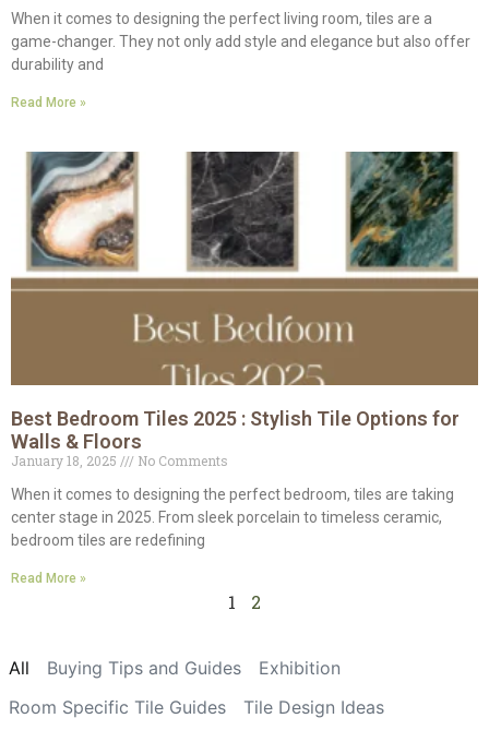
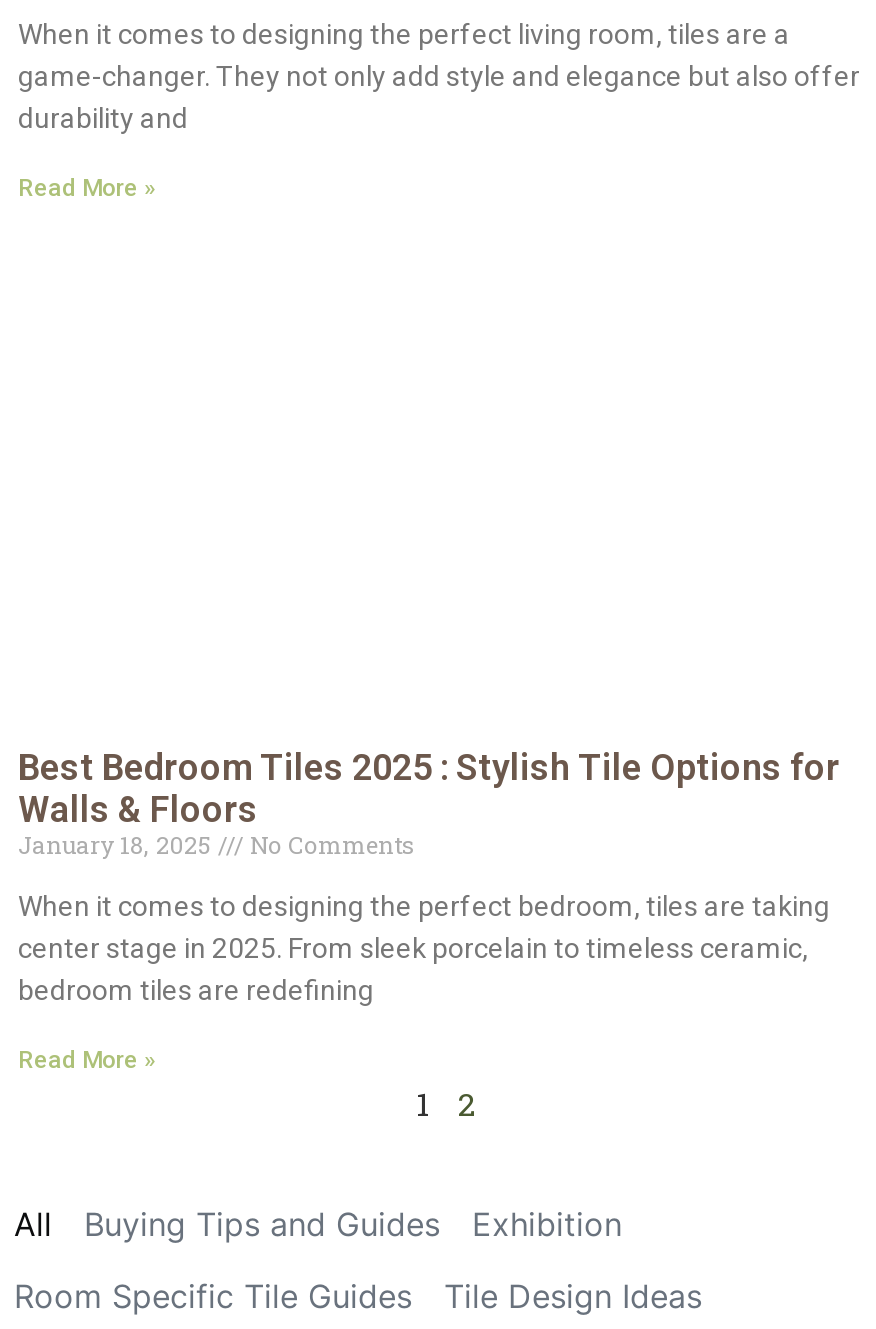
[10,151,479,386] [image] -> none

